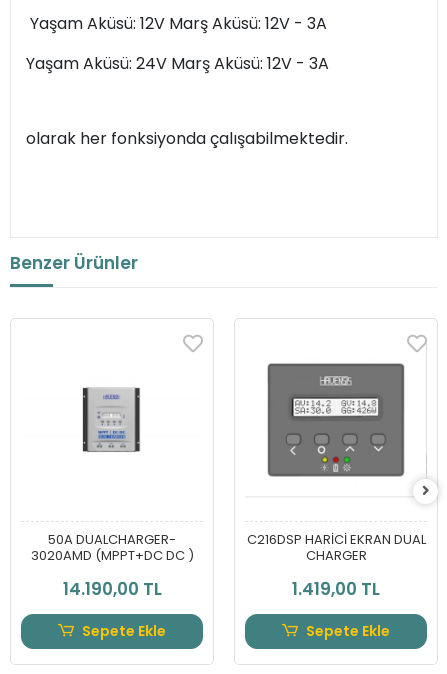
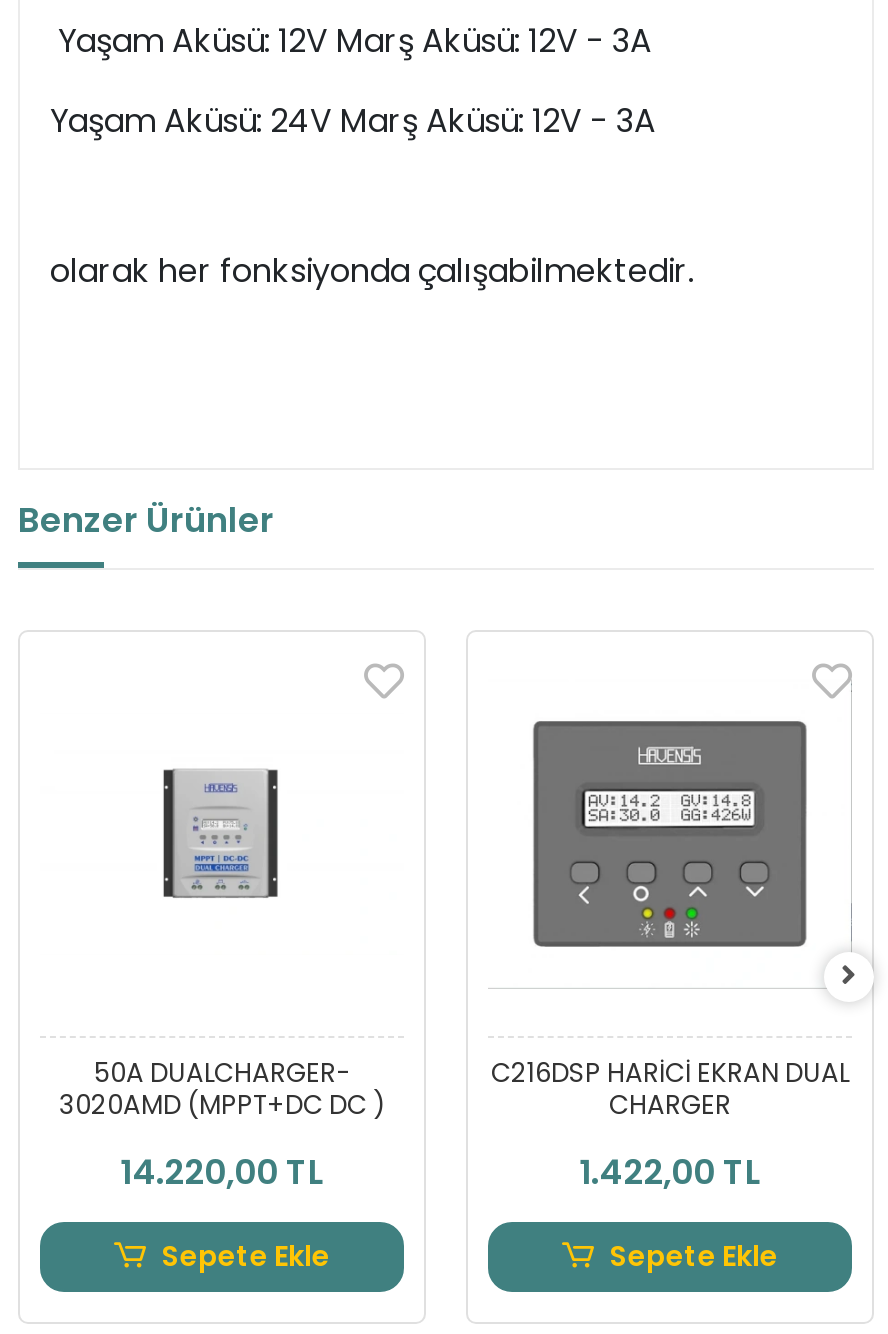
[62,577,161,601] 14.190,00 TL -> [120,1149,324,1197] 14.220,00 TL
[292,577,380,601] 1.419,00 TL -> [579,1149,761,1197] 1.422,00 TL

